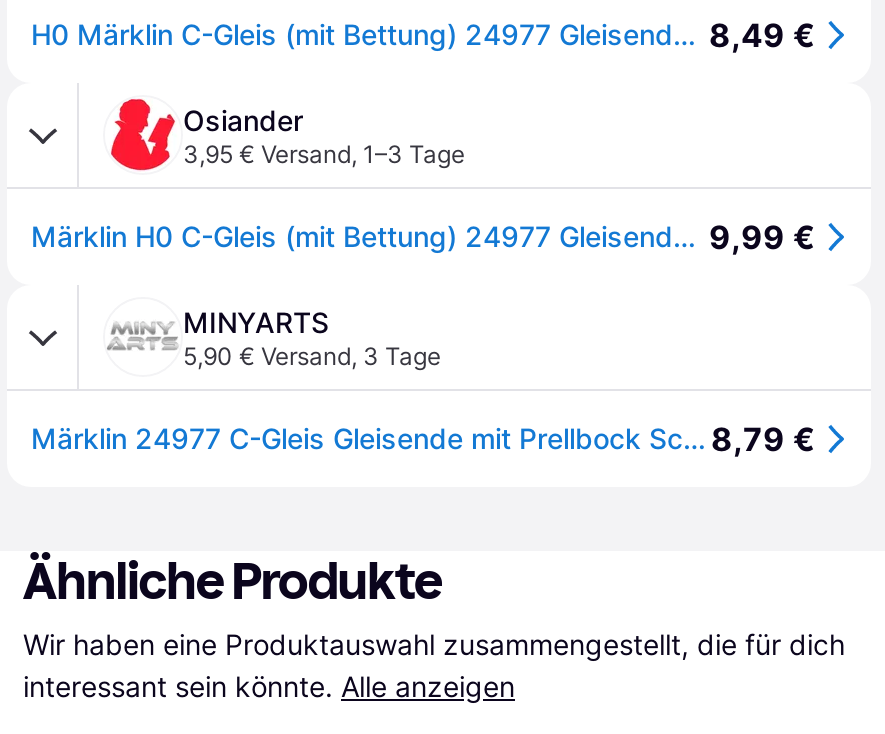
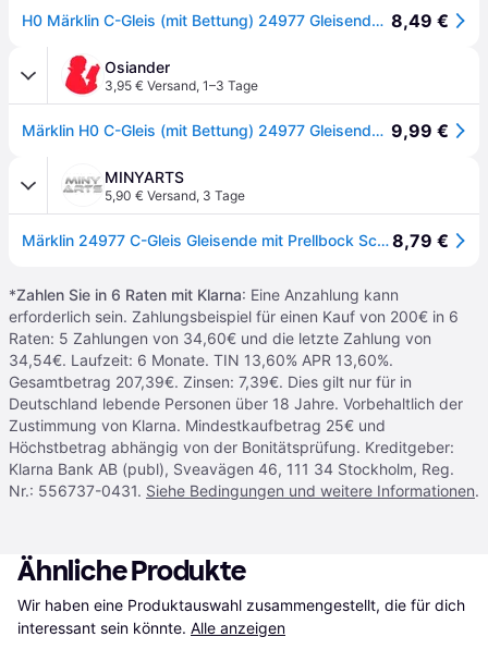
none -> [9,285,479,500] *Zahlen Sie in 6 Raten mit Klarna: Eine Anzahlung kann | erforderlich sein. Zahlungsbeispiel für einen Kauf von 200€ in 6 | Raten: 5 Zahlungen von 34,60€ und die letzte Zahlung von | 34,54€. Laufzeit: 6 Monate. TIN 13,60% APR 13,60%. | Gesamtbetrag 207,39€. Zinsen: 7,39€. Dies gilt nur für in | Deutschland lebende Personen über 18 Jahre. Vorbehaltlich der | Zustimmung von Klarna. Mindestkaufbetrag 25€ und | Höchstbetrag abhängig von der Bonitätsprüfung. Kreditgeber: | Klarna Bank AB (publ), Sveavägen 46, 111 34 Stockholm, Reg. | Nr.: 556737-0431. Siehe Bedingungen und weitere Informationen.

